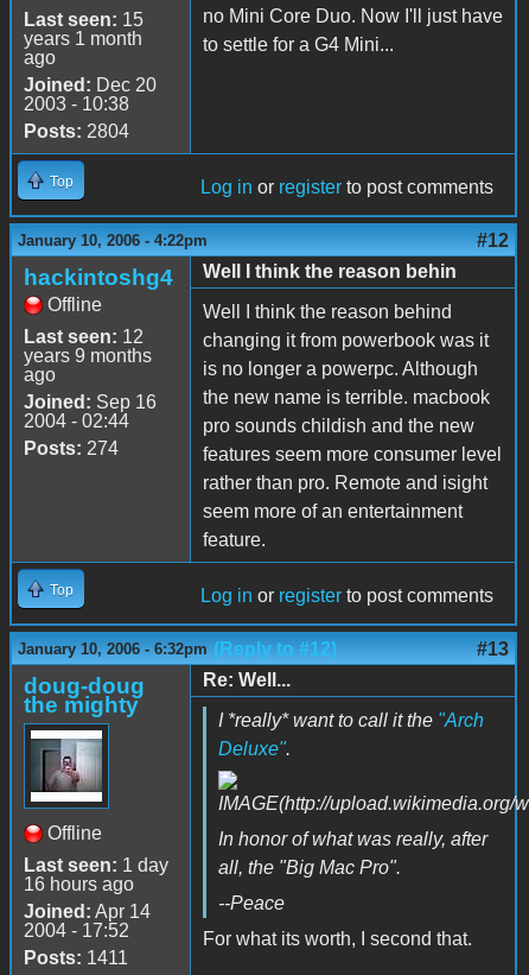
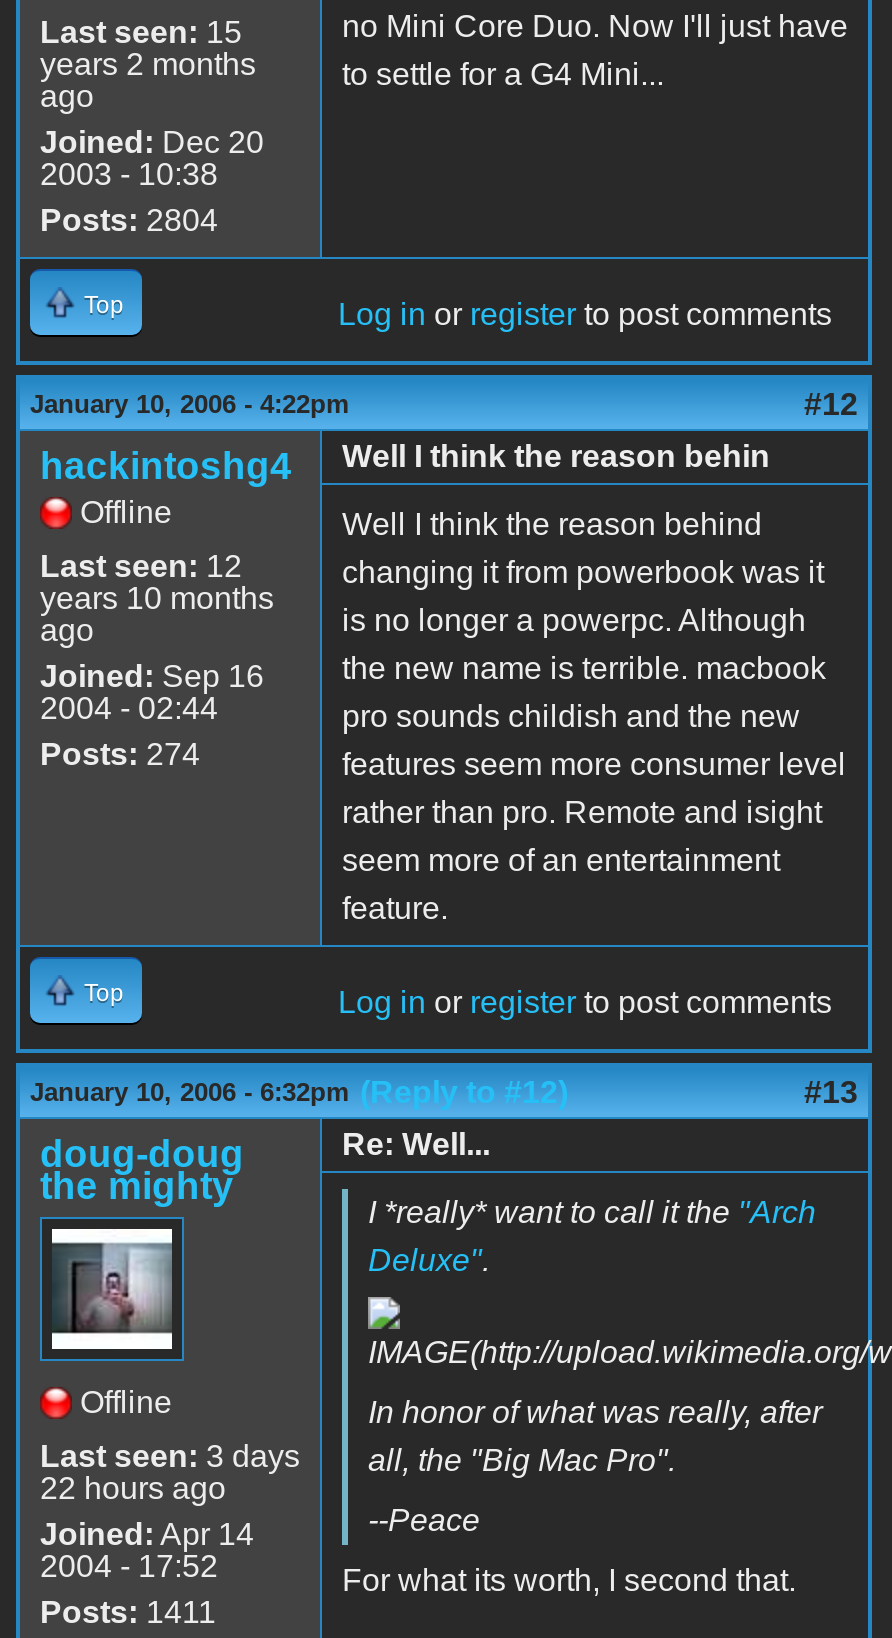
[24,28,142,49] years 1 month -> [40,47,256,81] years 2 months
[24,345,152,366] years 9 months -> [40,581,274,615] years 10 months
[24,855,168,875] Last seen: 1 day -> [40,1439,300,1473] Last seen: 3 days
[24,874,134,894] 16 hours ago -> [40,1471,226,1505] 22 hours ago

